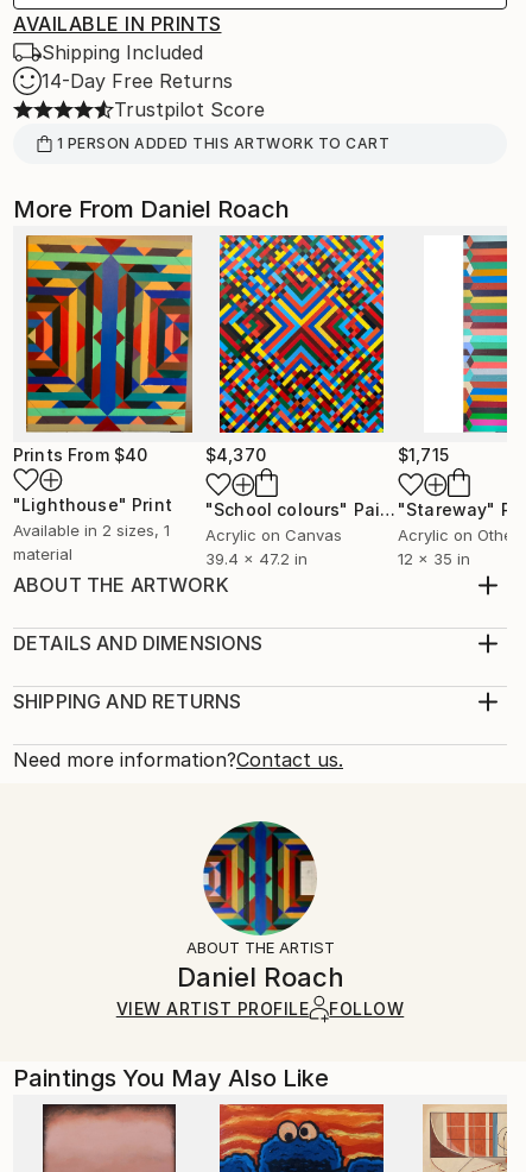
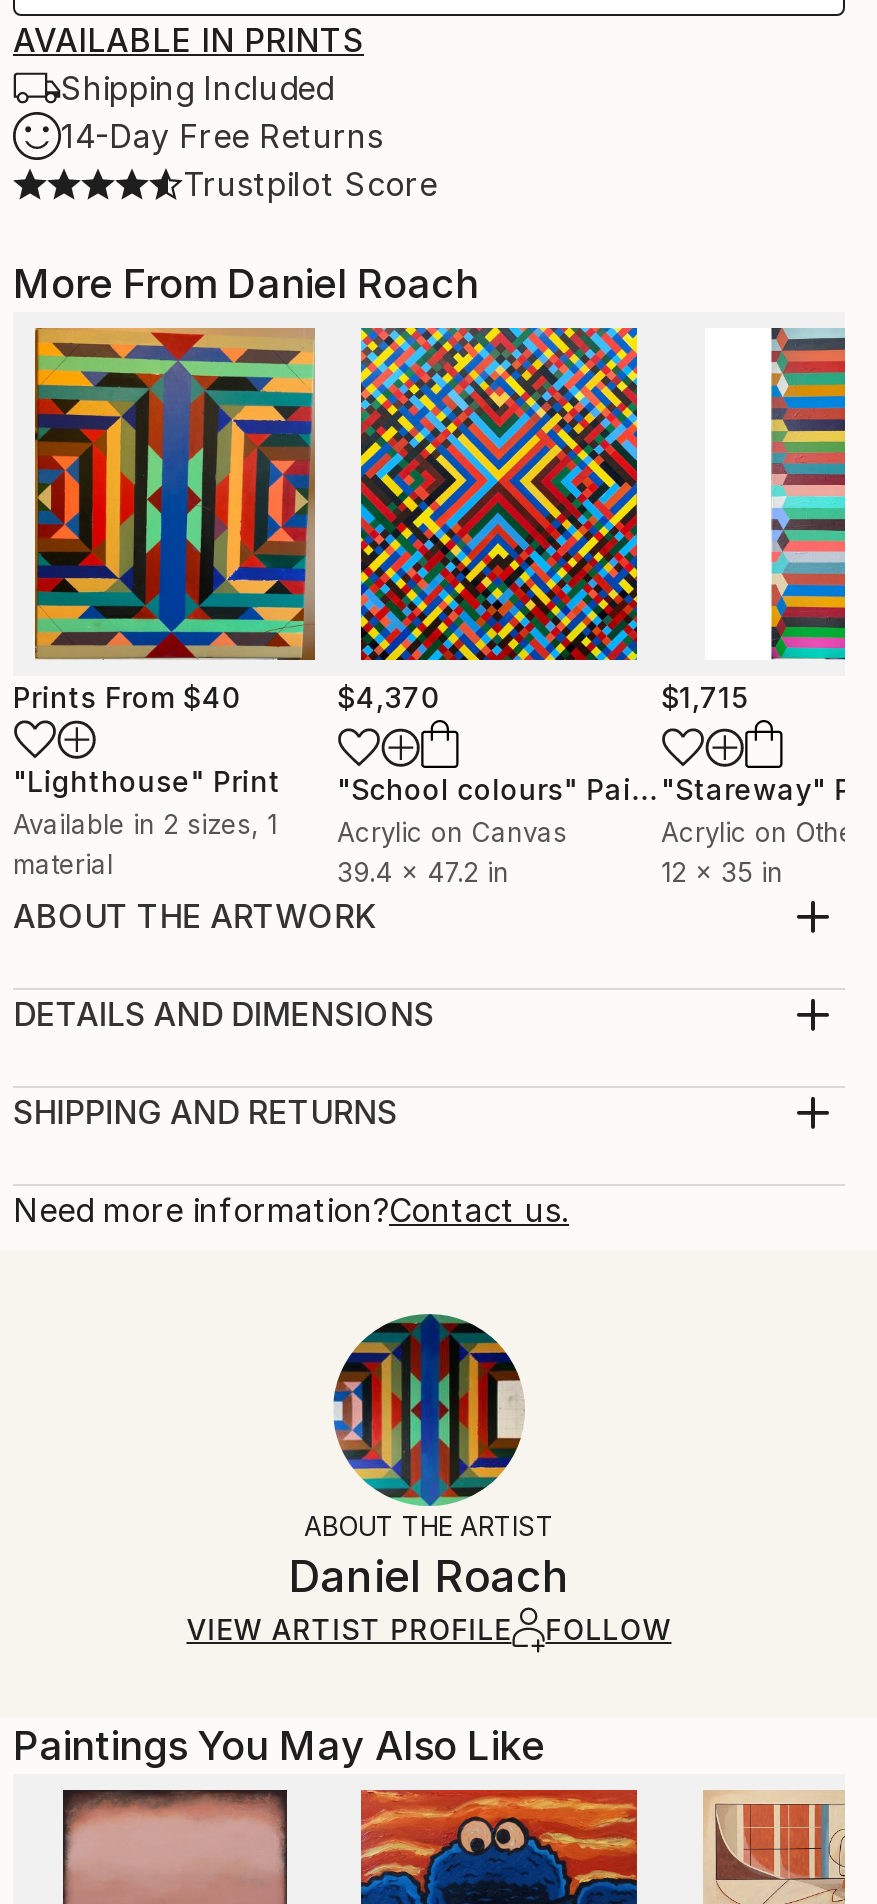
[57,134,390,152] 1 PERSON ADDED THIS ARTWORK TO CART -> none

